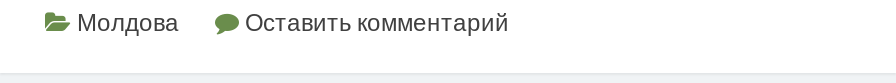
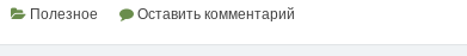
[77,9,179,37] Молдова -> [29,5,97,22] Полезное

